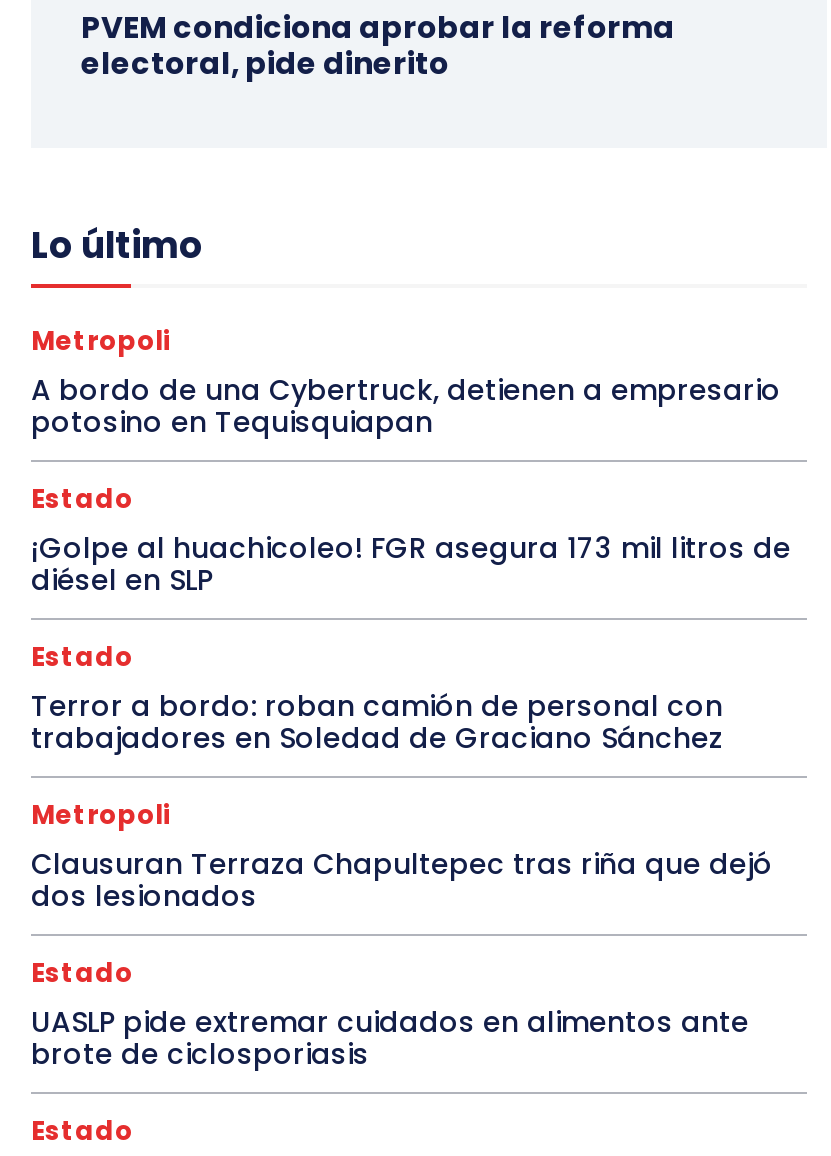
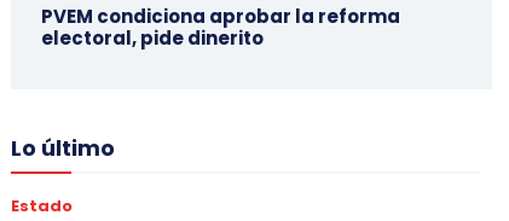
[31,322,791,1074] Metropoli | A bordo de una Cybertruck, detienen a empresario | potosino en Tequisquiapan | Estado | ¡Golpe al huachicoleo! FGR asegura 173 mil litros de | diésel en SLP | Estado | Terror a bordo: roban camión de personal con | trabajadores en Soledad de Graciano Sánchez | Metropoli | Clausuran Terraza Chapultepec tras riña que dejó | dos lesionados | Estado | UASLP pide extremar cuidados en alimentos ante | brote de ciclosporiasis -> none

